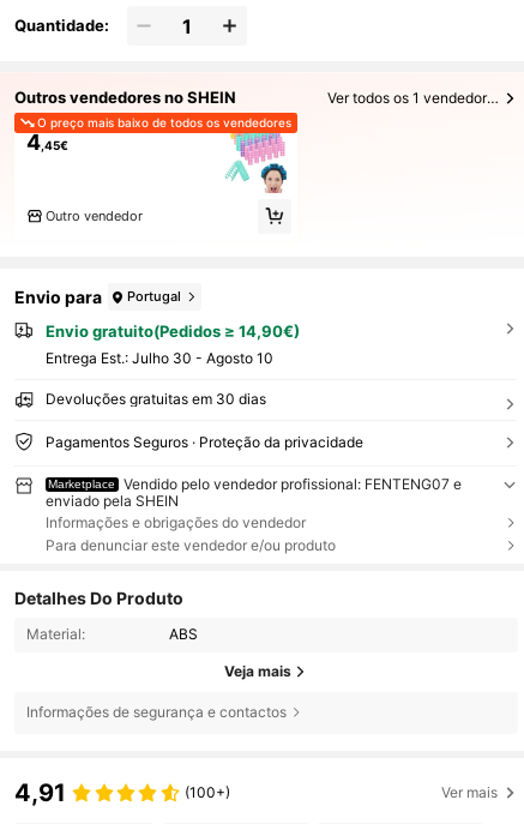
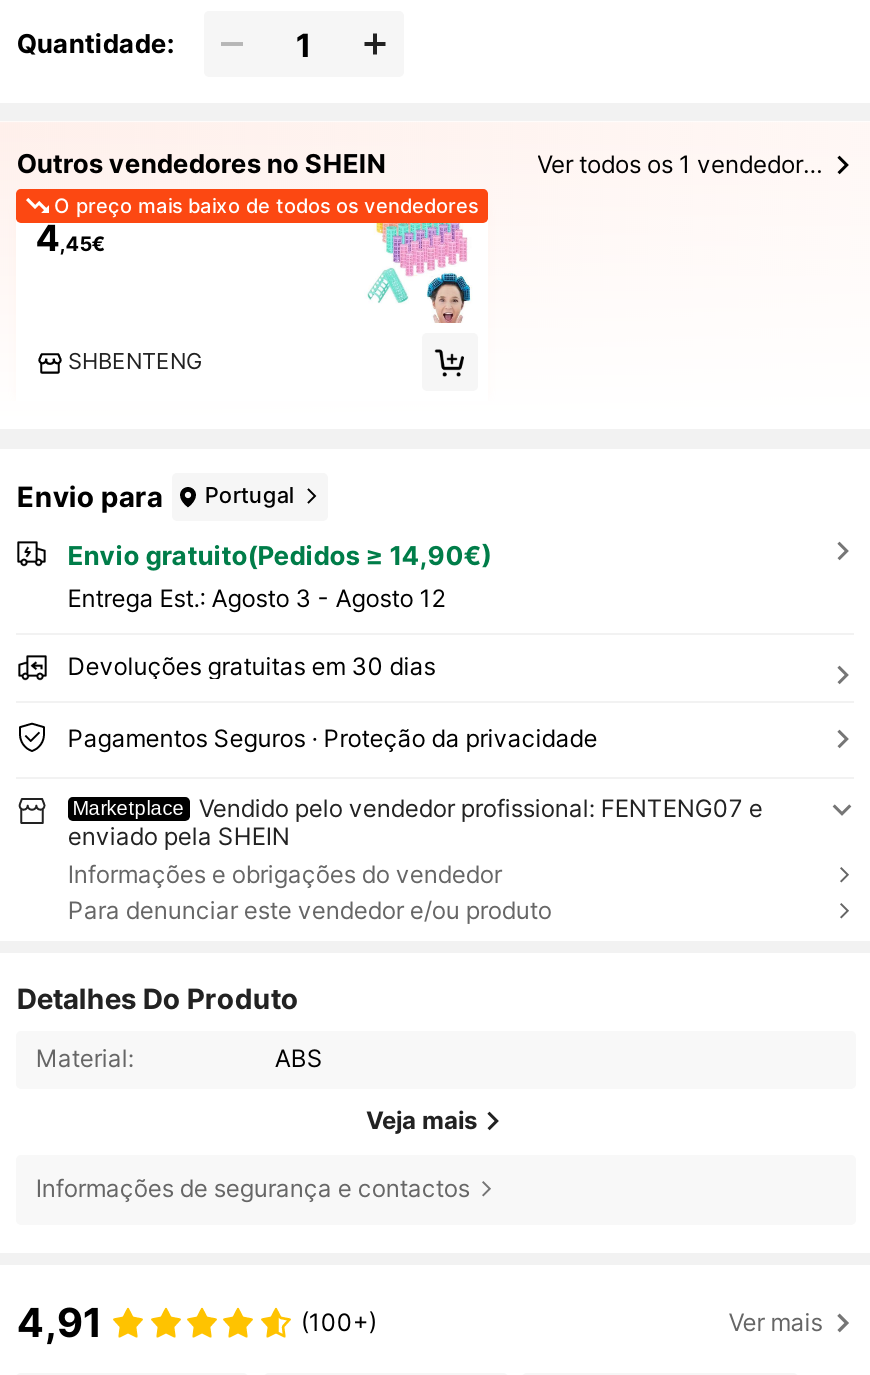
[46,208,143,225] Outro vendedor -> [68,348,202,376] SHBENTENG
[45,349,273,367] Entrega Est.: Julho 30 - Agosto 10 -> [67,583,445,613] Entrega Est.: Agosto 3 - Agosto 12

